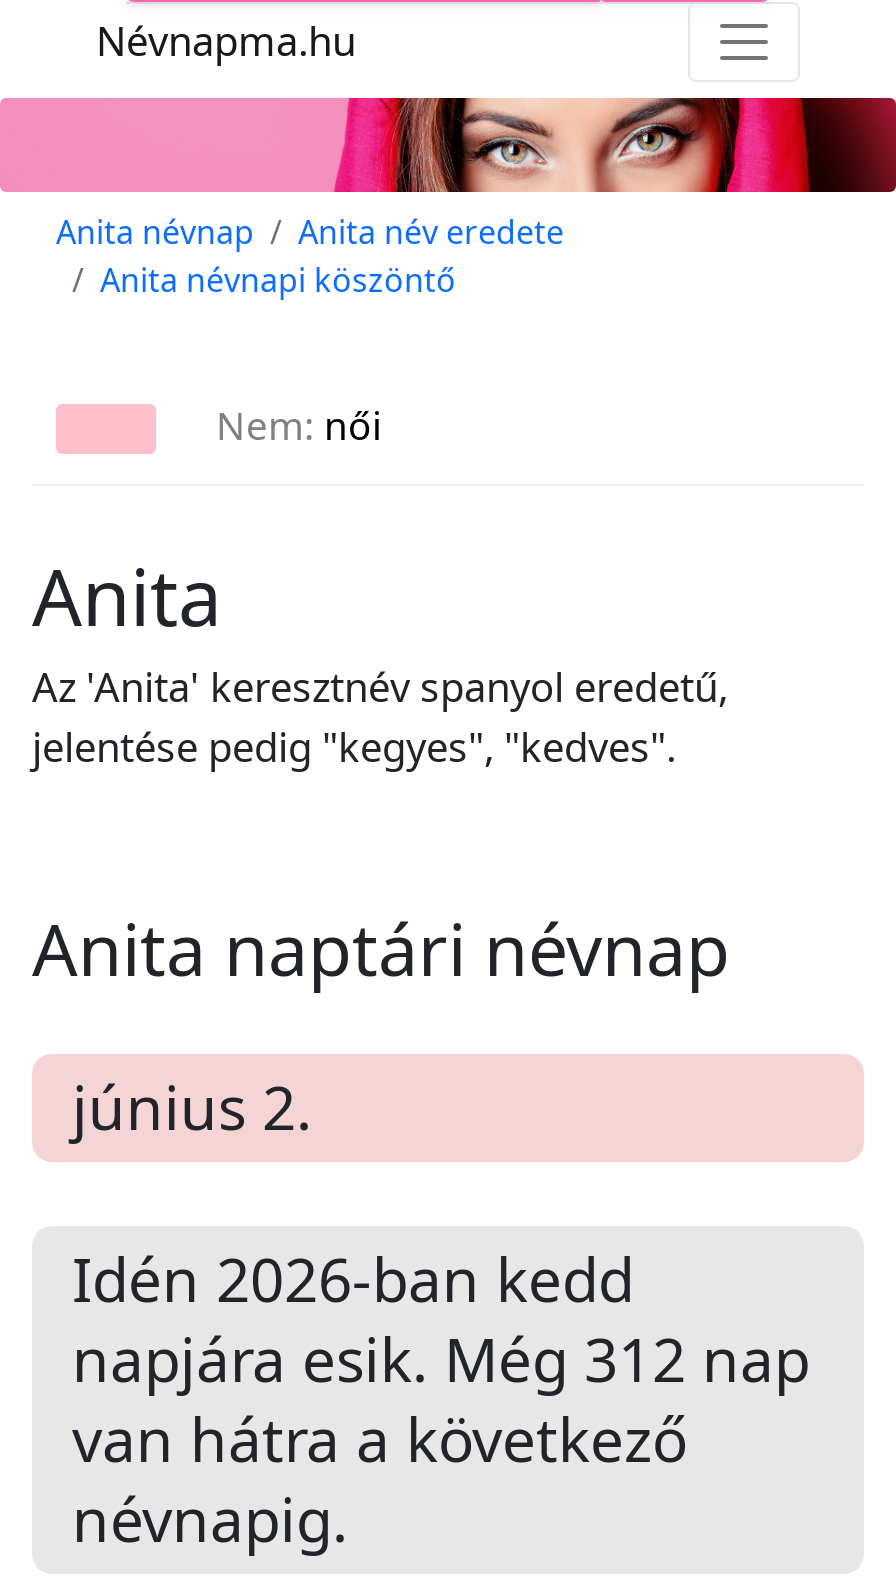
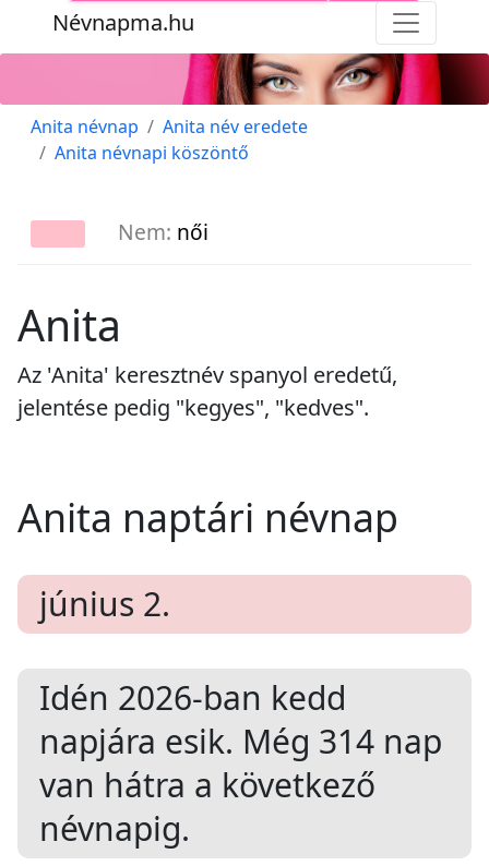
[72,1318,810,1400] napjára esik. Még 312 nap -> [39,719,442,763] napjára esik. Még 314 nap

